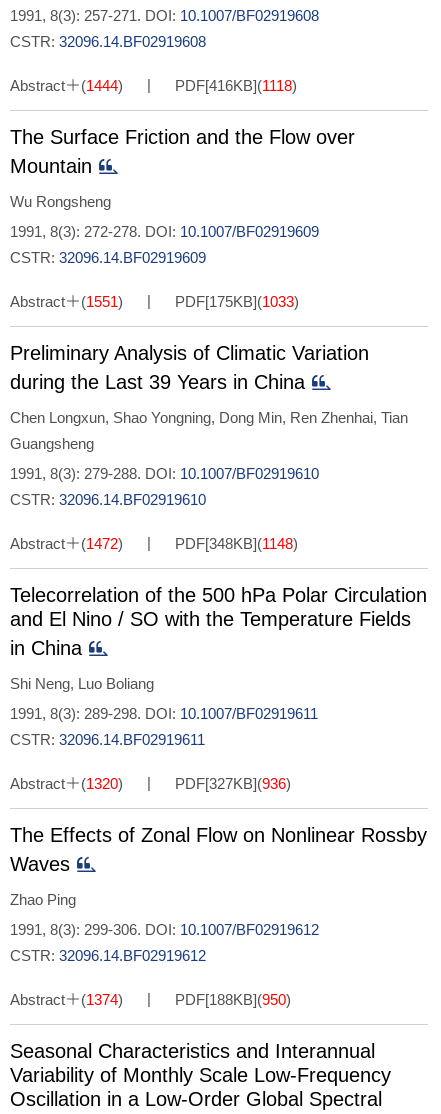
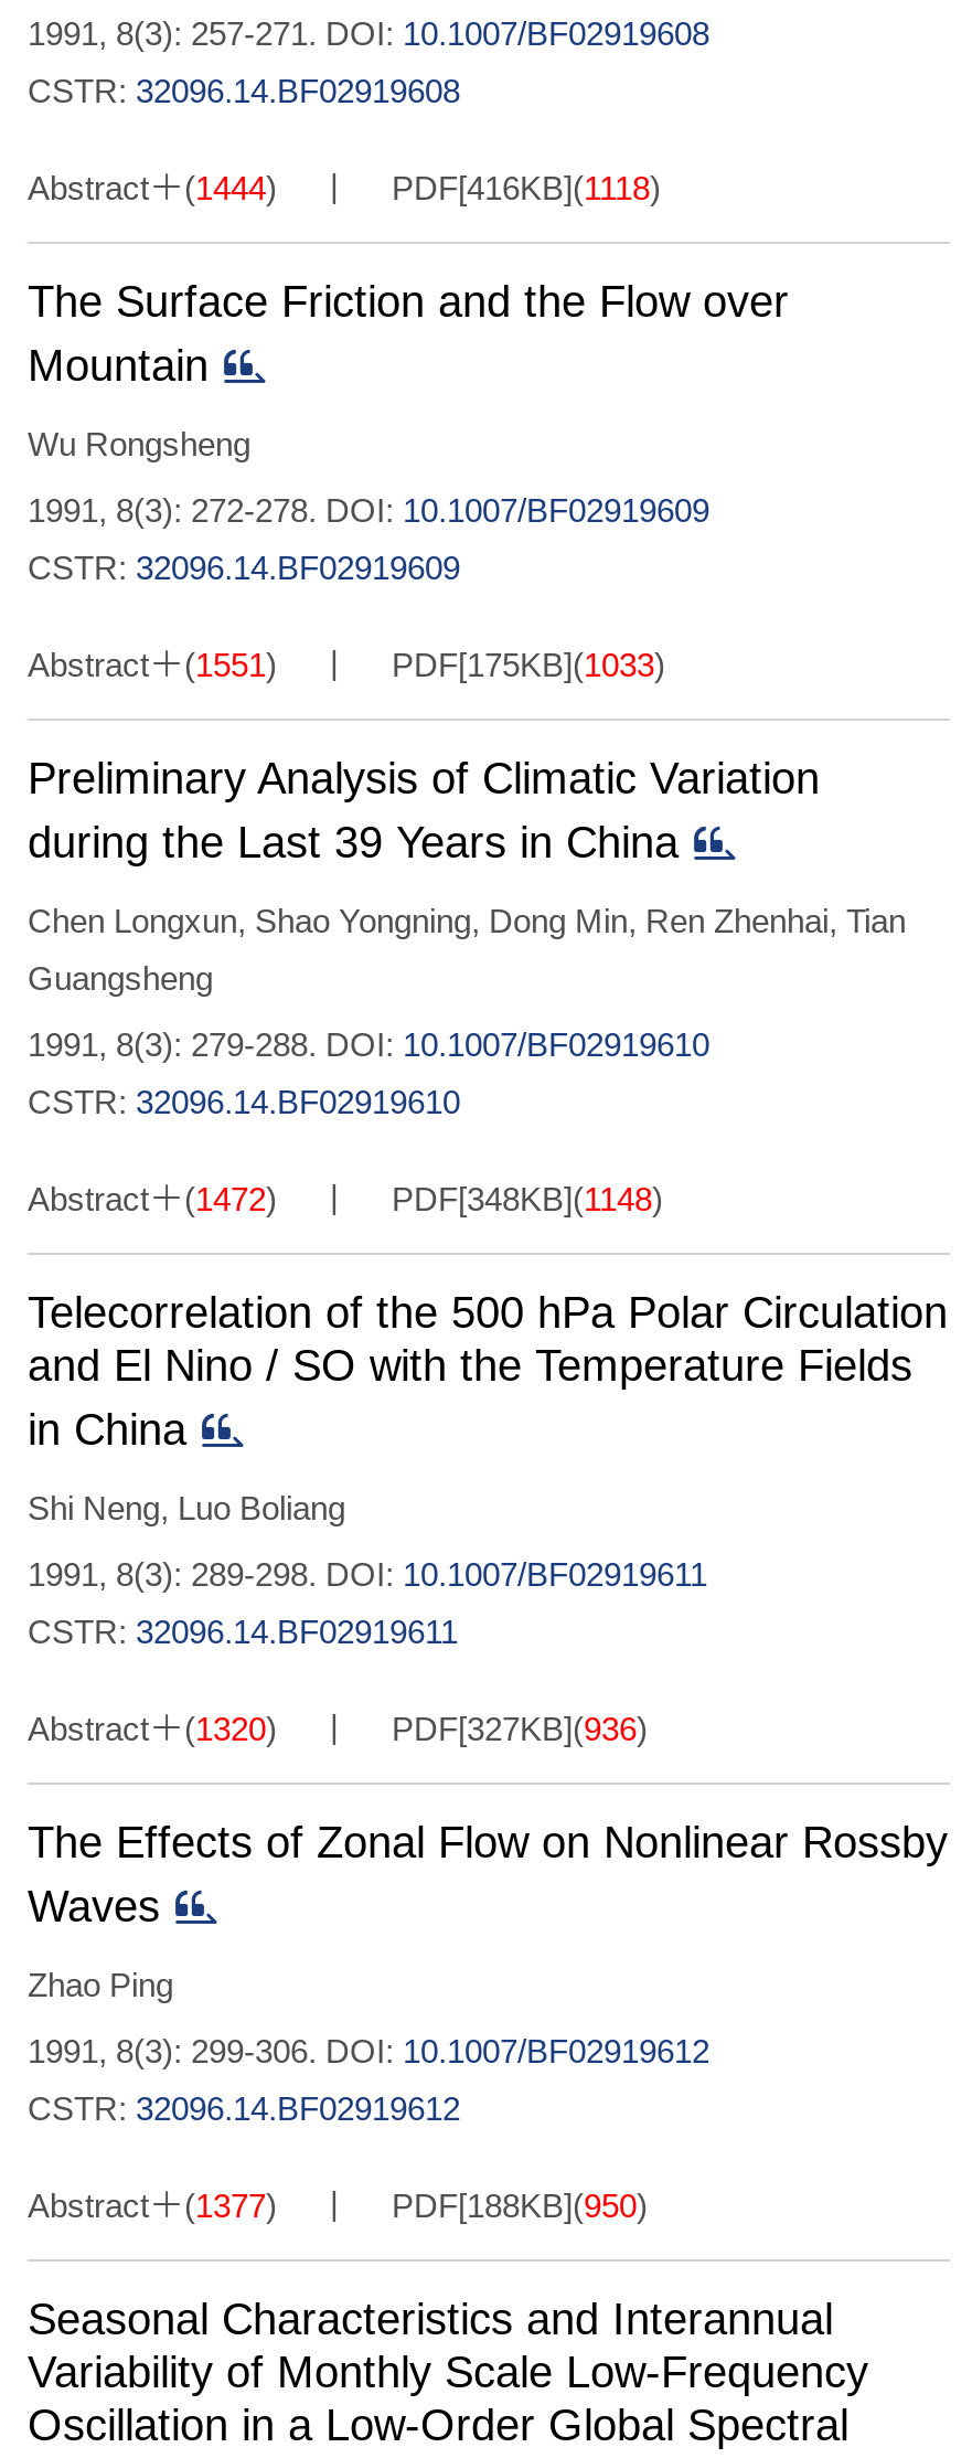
[10,991,123,1008] Abstract (1374) -> [28,2186,277,2224] Abstract (1377)

